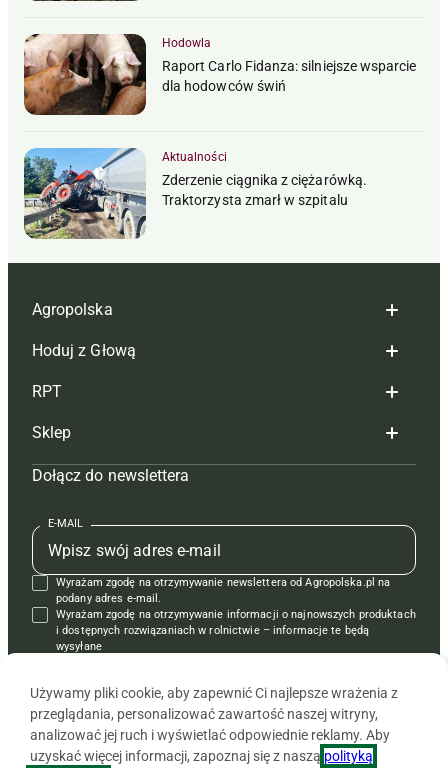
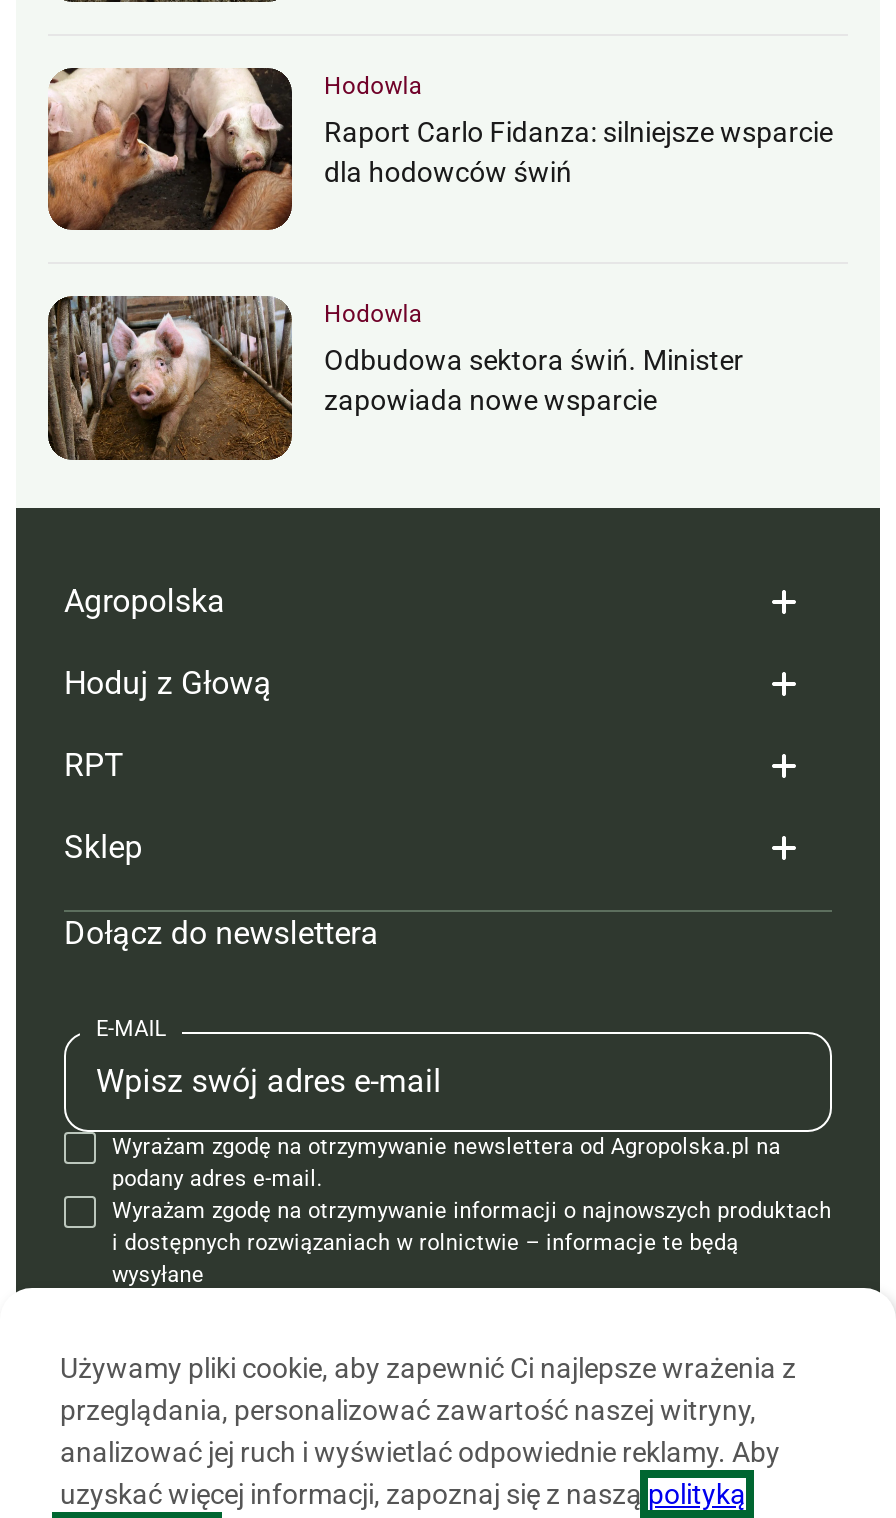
[23,147,227,240] [image] | Aktualności -> [48,294,423,462] [image] | Hodowla
[162,172,367,208] Zderzenie ciągnika z ciężarówką. | Traktorzysta zmarł w szpitalu -> [324,344,744,416] Odbudowa sektora świń. Minister | zapowiada nowe wsparcie

